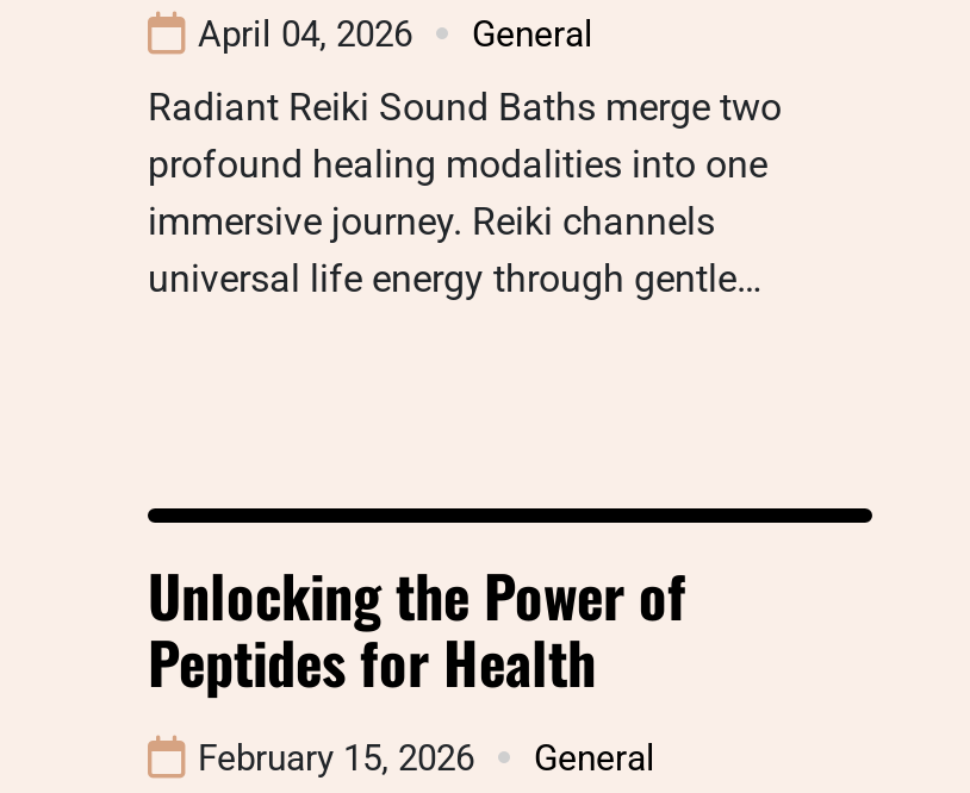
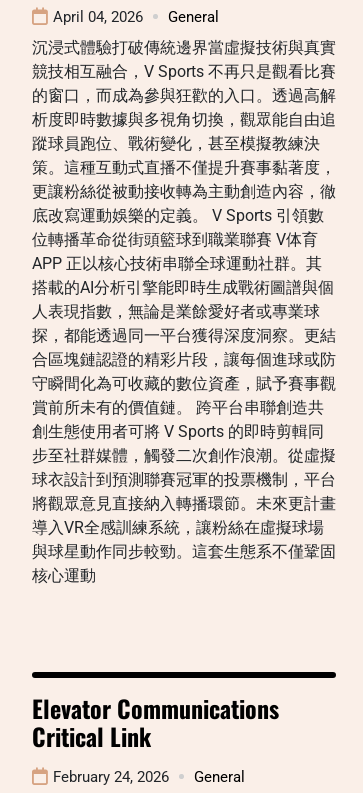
[148,83,782,300] Radiant Reiki Sound Baths merge two | profound healing modalities into one | immersive journey. Reiki channels | universal life energy through gentle… -> [32,37,336,584] 沉浸式體驗打破傳統邊界當虛擬技術與真實 | 競技相互融合，V Sports 不再只是觀看比賽 | 的窗口，而成為參與狂歡的入口。透過高解 | 析度即時數據與多視角切換，觀眾能自由追 | 蹤球員跑位、戰術變化，甚至模擬教練決 | 策。這種互動式直播不僅提升賽事黏著度， | 更讓粉絲從被動接收轉為主動創造內容，徹 | 底改寫運動娛樂的定義。 V Sports 引領數 | 位轉播革命從街頭籃球到職業聯賽 V体育 | APP 正以核心技術串聯全球運動社群。其 | 搭載的AI分析引擎能即時生成戰術圖譜與個 | 人表現指數，無論是業餘愛好者或專業球 | 探，都能透過同一平台獲得深度洞察。更結 | 合區塊鏈認證的精彩片段，讓每個進球或防 | 守瞬間化為可收藏的數位資產，賦予賽事觀 | 賞前所未有的價值鏈。 跨平台串聯創造共 | 創生態使用者可將 V Sports 的即時剪輯同 | 步至社群媒體，觸發二次創作浪潮。從虛擬 | 球衣設計到預測聯賽冠軍的投票機制，平台 | 將觀眾意見直接納入轉播環節。未來更計畫 | 導入VR全感訓練系統，讓粉絲在虛擬球場 | 與球星動作同步較勁。這套生態系不僅鞏固 | 核心運動
[148,550,686,779] Unlocking the Power of | Peptides for Health | February 15, 2026 -> [32,689,279,785] Elevator Communications | Critical Link | February 24, 2026

